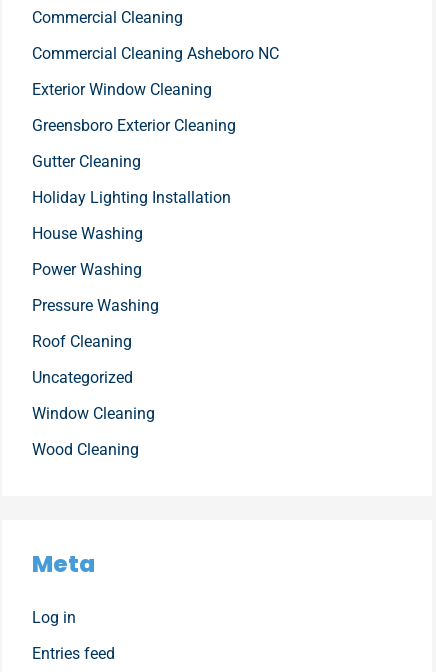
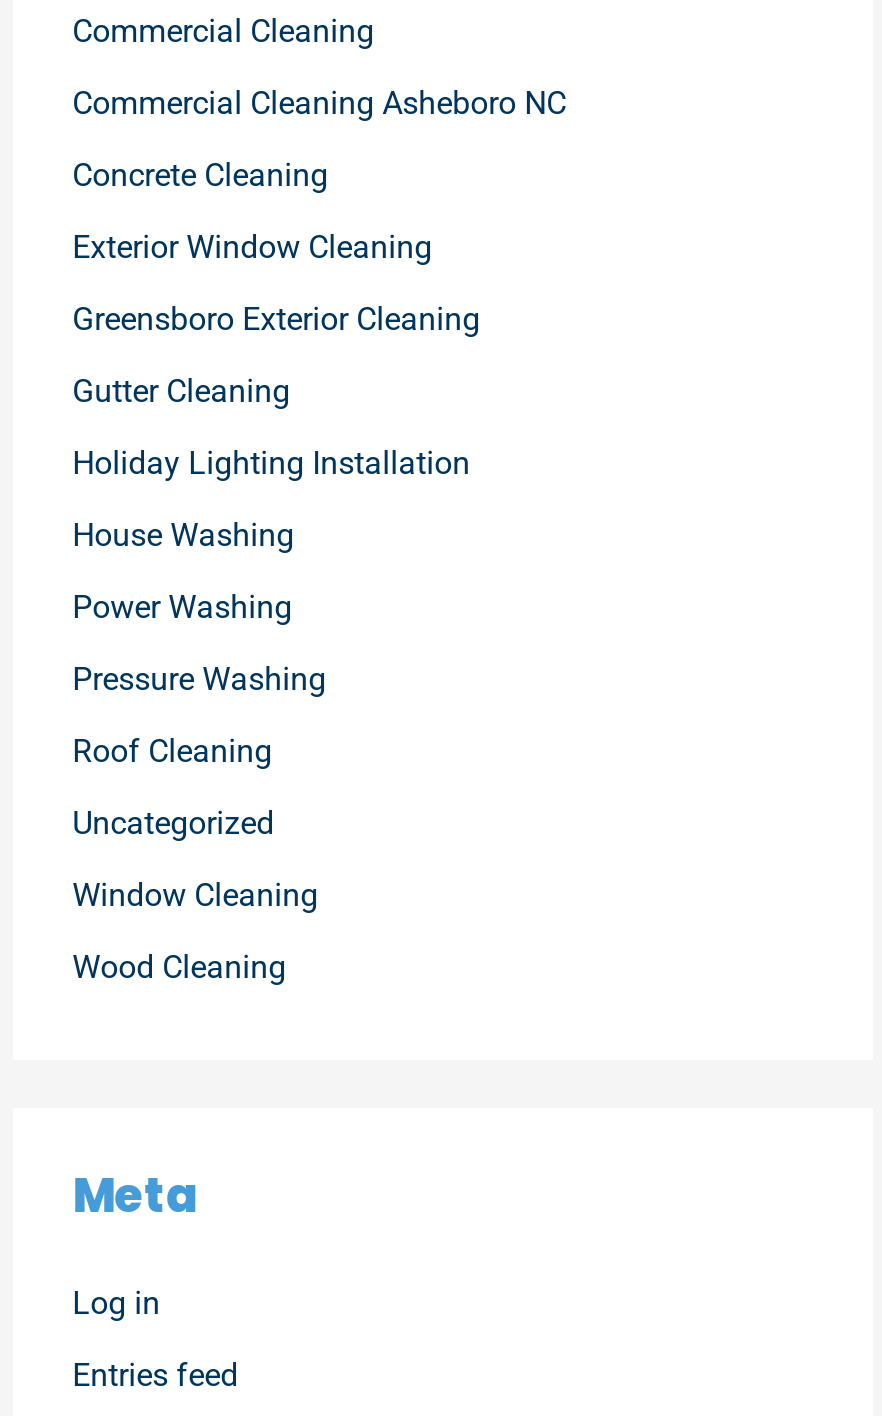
none -> [72,157,328,195] Concrete Cleaning

